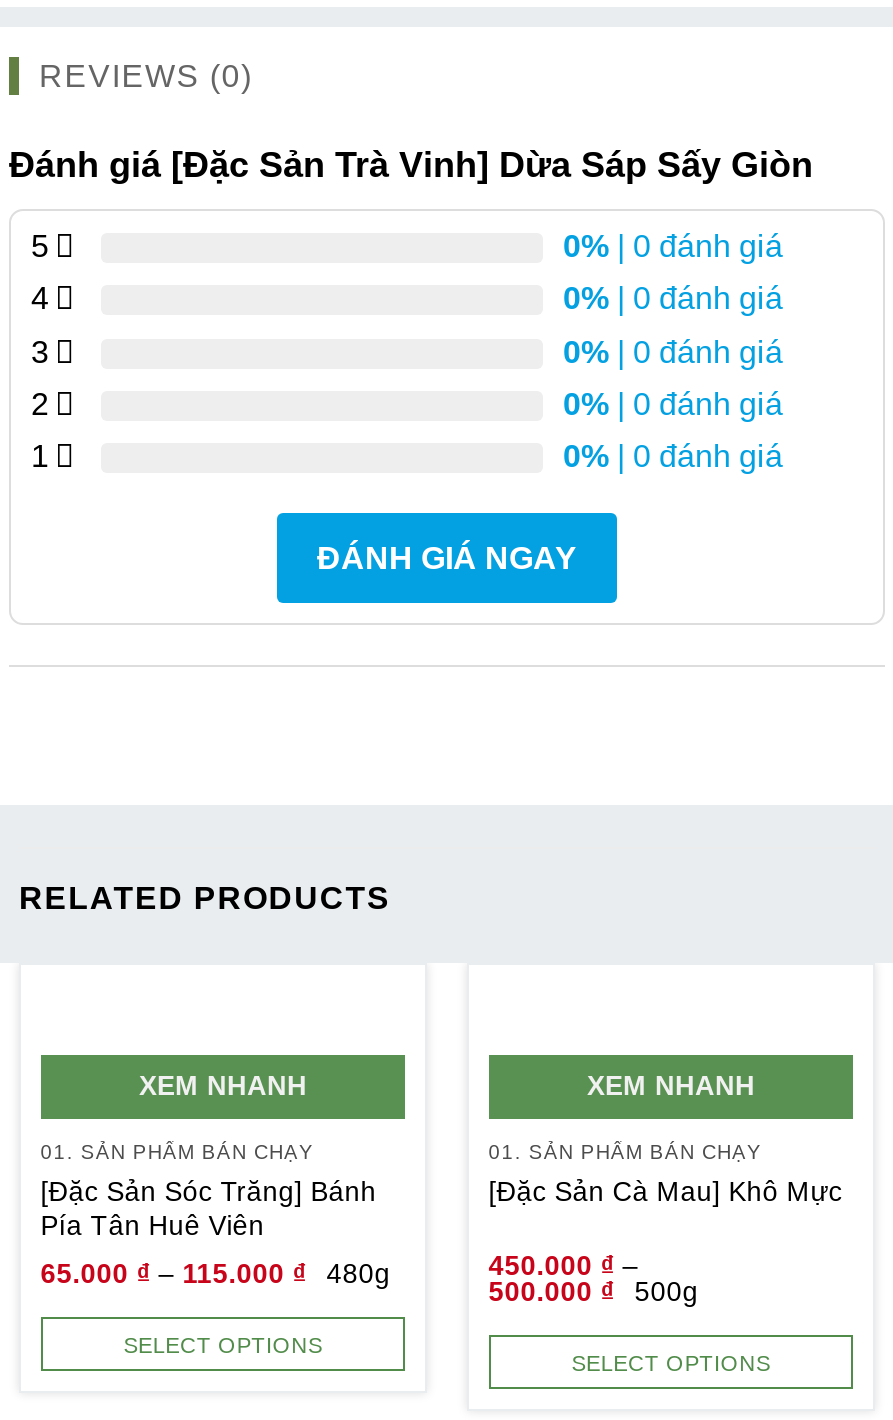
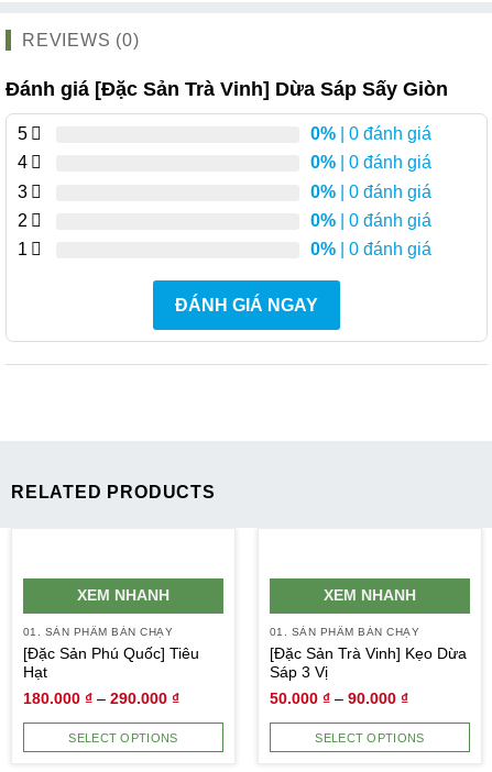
[41,1176,377,1240] [Đặc Sản Sóc Trăng] Bánh | Pía Tân Huê Viên -> [23,645,199,680] [Đặc Sản Phú Quốc] Tiêu | Hạt
[489,1178,843,1208] [Đặc Sản Cà Mau] Khô Mực -> [269,645,466,680] [Đặc Sản Trà Vinh] Kẹo Dừa | Sáp 3 Vị
[41,1260,391,1290] 65.000 ₫ – 115.000 ₫ | 480g -> [23,691,179,707] 180.000 ₫ – 290.000 ₫
[489,1252,699,1308] 450.000 ₫ – | 500.000 ₫ | 500g -> [269,691,408,707] 50.000 ₫ – 90.000 ₫

